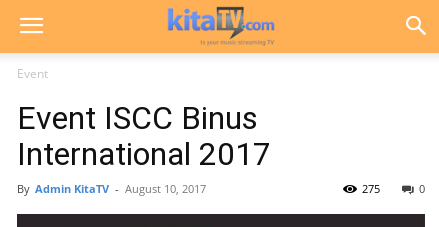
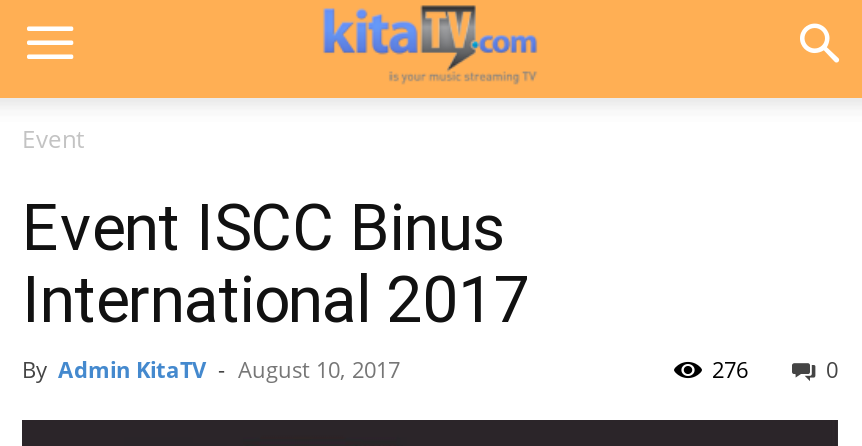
[362,181,380,196] 275 -> [712,354,748,384] 276

